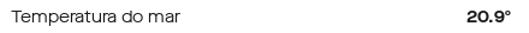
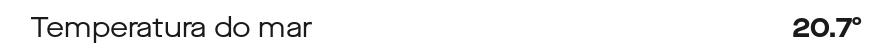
[466,6,511,29] 20.9º -> [792,10,862,48] 20.7º

